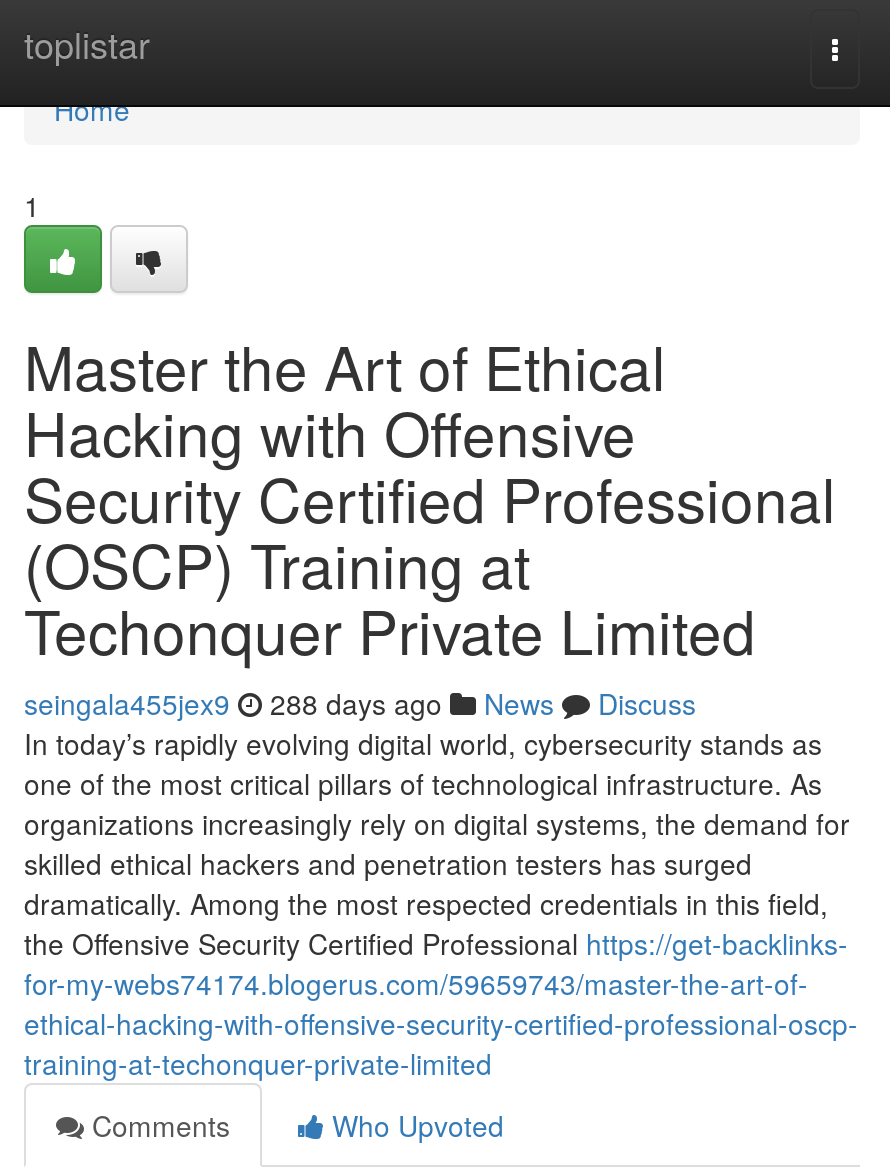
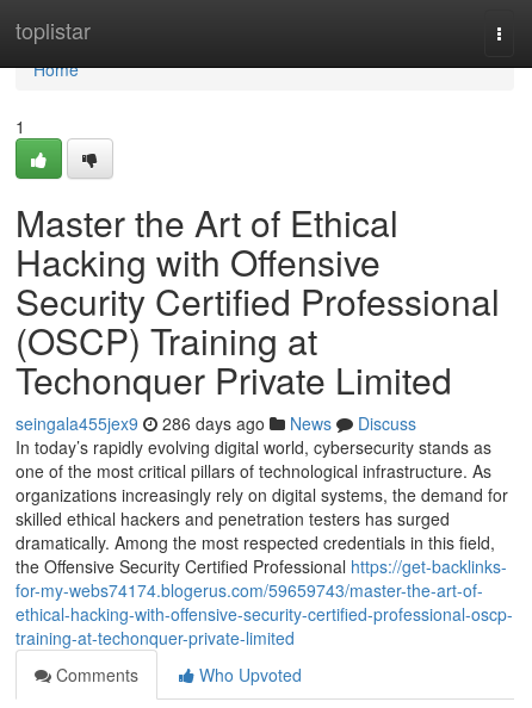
[24,683,696,723] seingala455jex9 288 days ago News Discuss -> [16,411,416,435] seingala455jex9 286 days ago News Discuss

